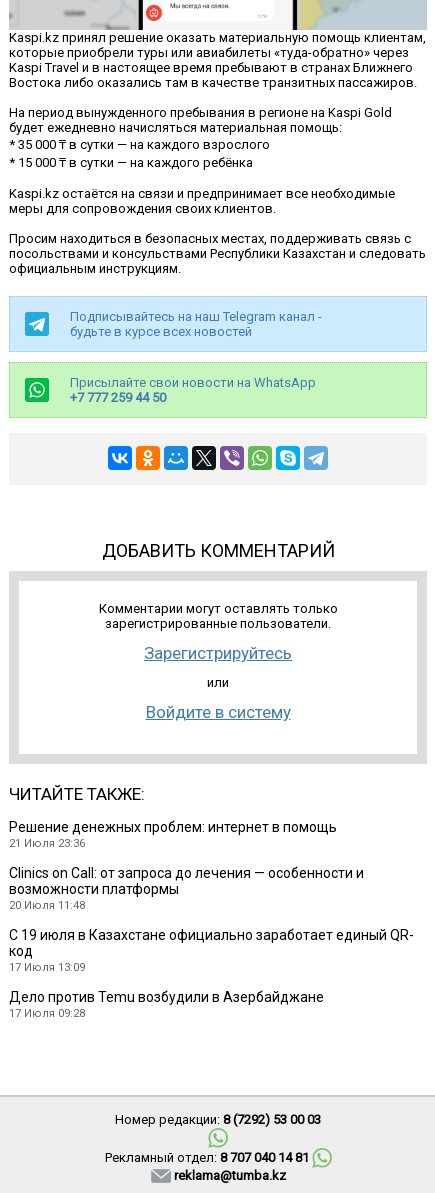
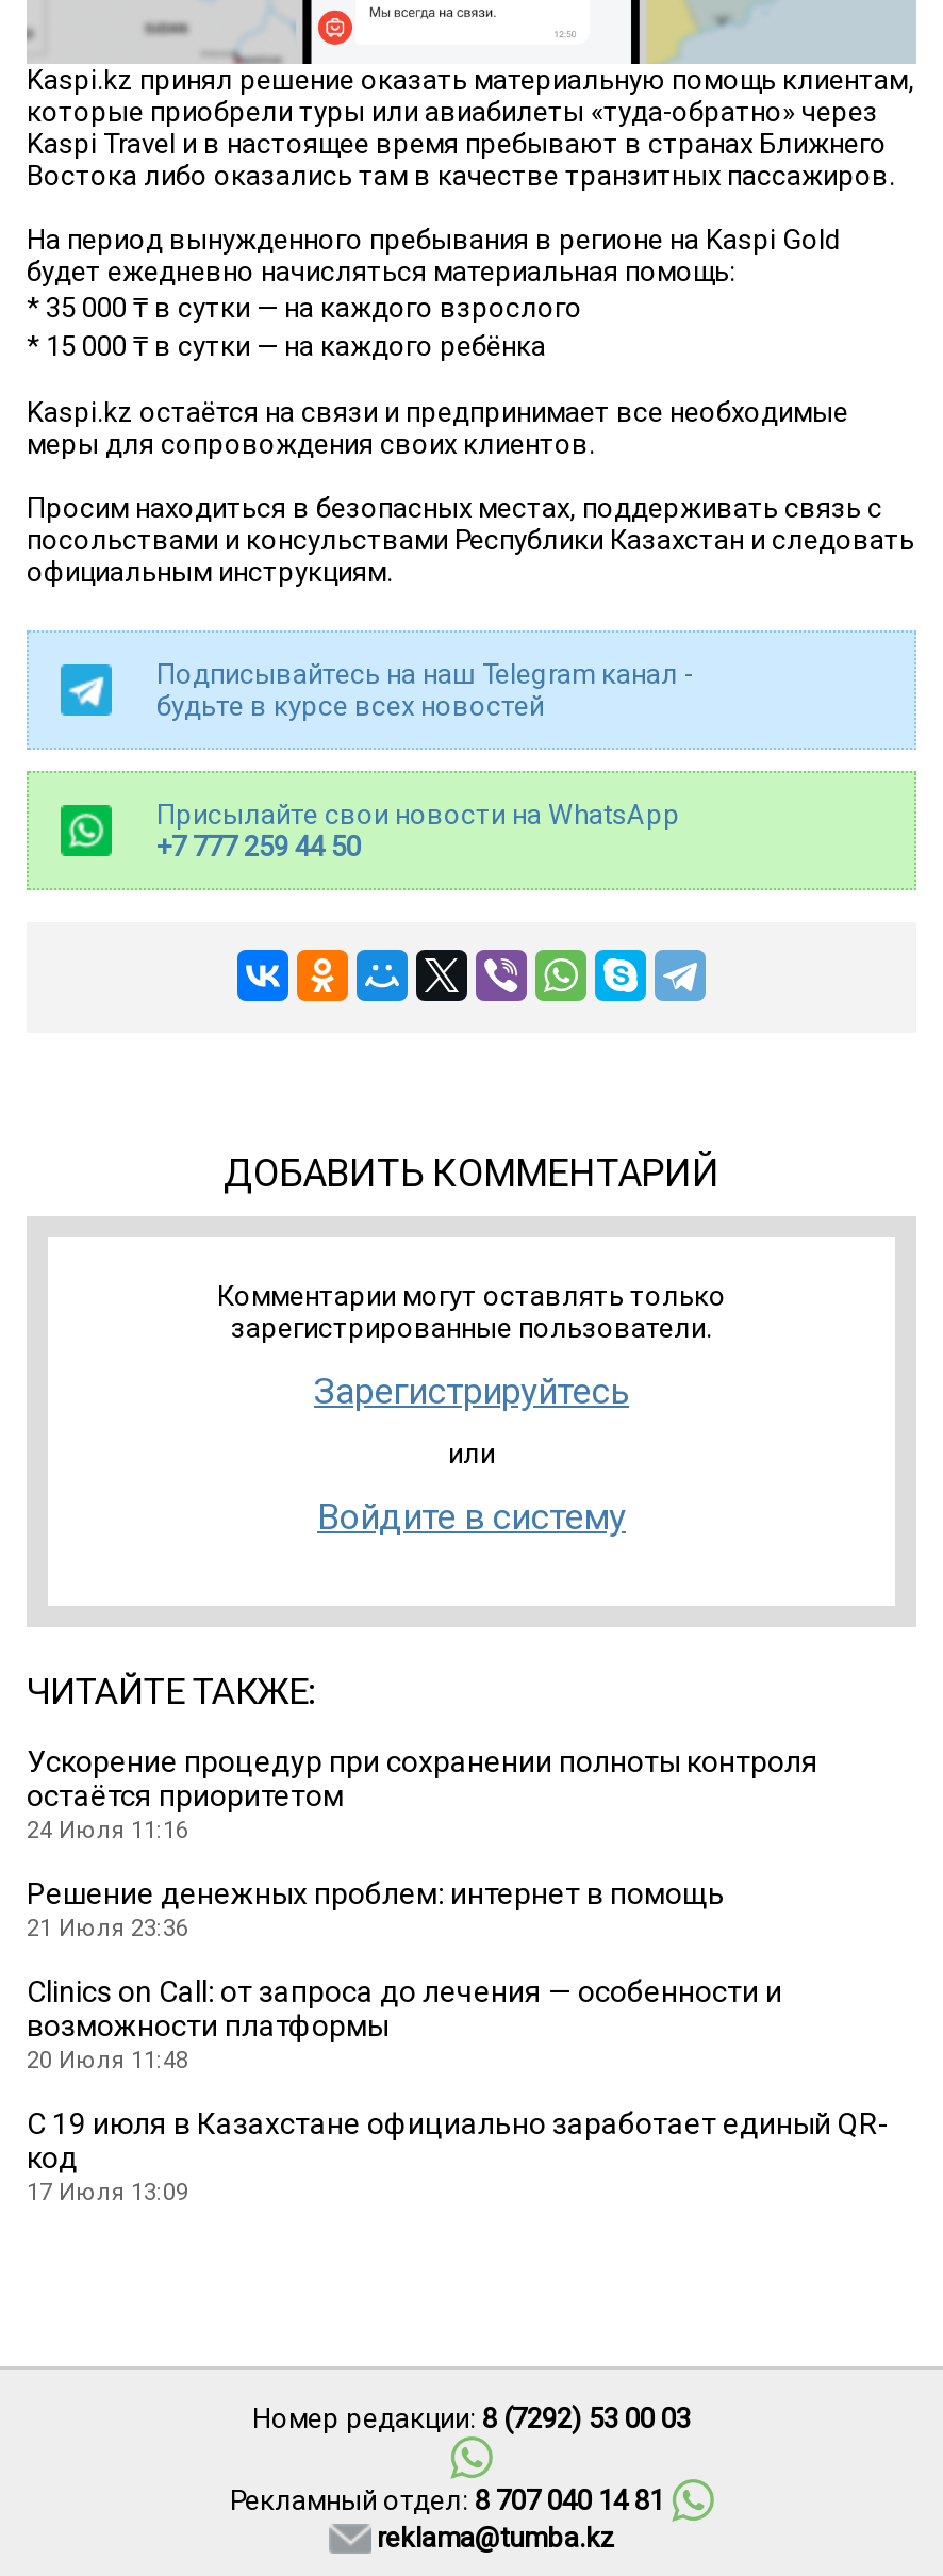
none -> [27,1745,818,1845] Ускорение процедур при сохранении полноты контроля | остаётся приоритетом | 24 Июля 11:16
moved [9,819,414,974] -> [27,1877,889,2207]: Решение денежных проблем: интернет в помощь | 21 Июля 23:36 | Clinics on Call: от запроса до лечения — особенности и | возможности платформы | 20 Июля 11:48 | С 19 июля в Казахстане официально заработает единый QR- | код | 17 Июля 13:09
[9,989,324,1020] Дело против Temu возбудили в Азербайджане | 17 Июля 09:28 -> none

